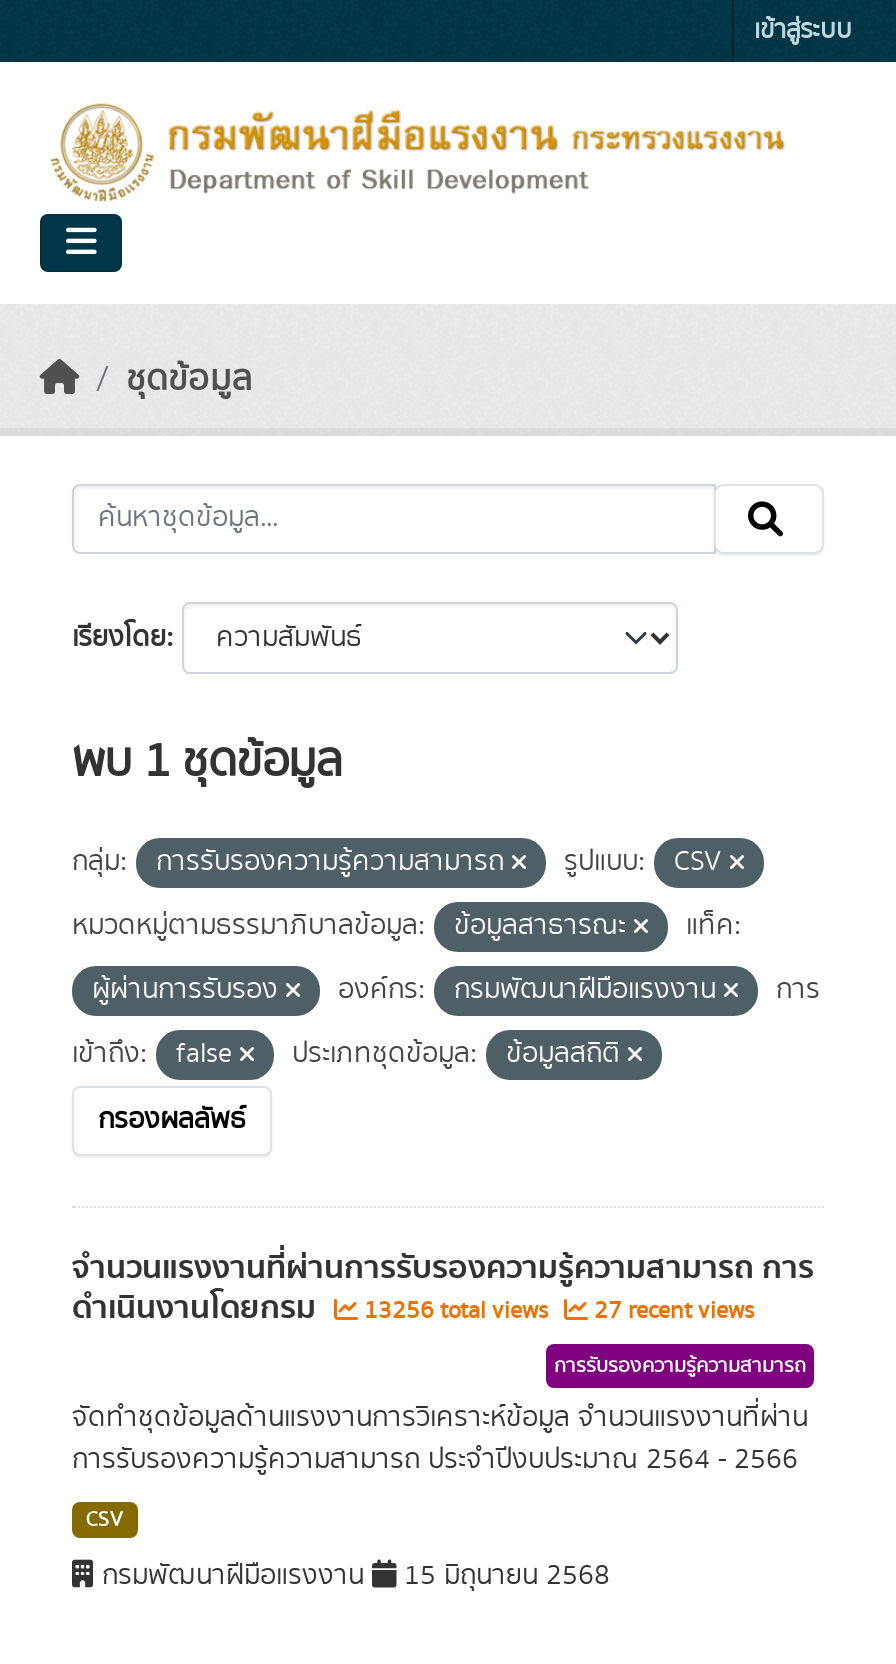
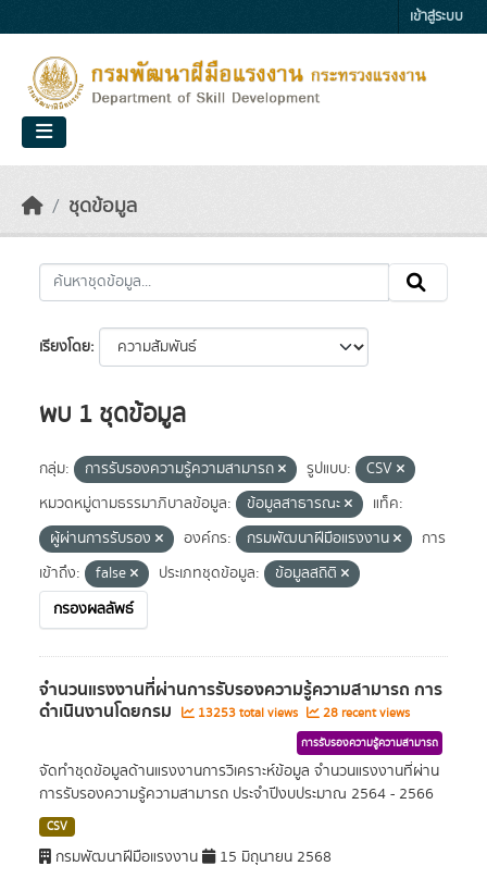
[358,1294,554,1328] 13256 total views -> [195,704,301,722] 13253 total views
[588,1294,754,1328] 27 recent views -> [320,704,410,722] 28 recent views

